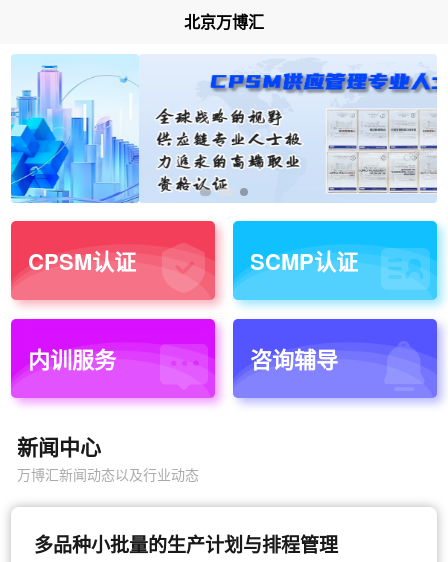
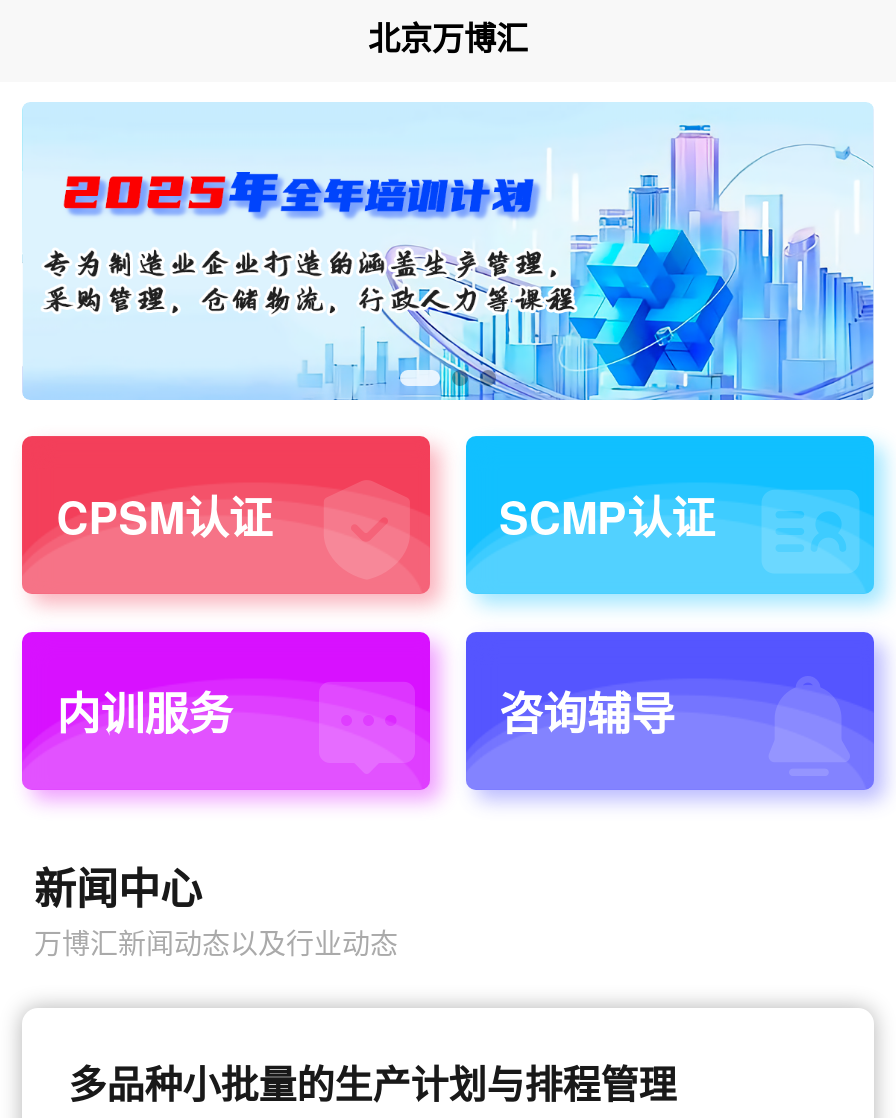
[10,57,438,203] [image] -> [22,108,874,400] [image]

